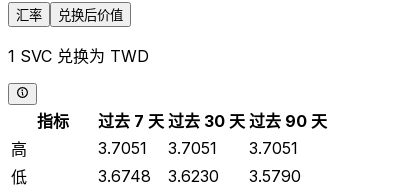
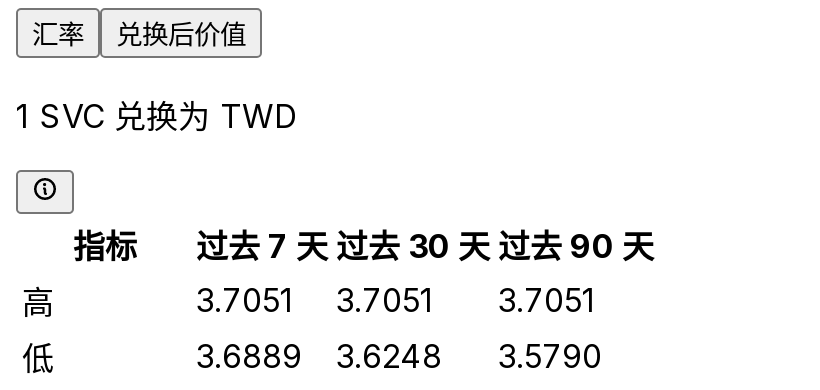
[98,166,151,186] 3.6748 -> [196,337,302,377] 3.6889
[168,166,219,186] 3.6230 -> [336,337,442,377] 3.6248

